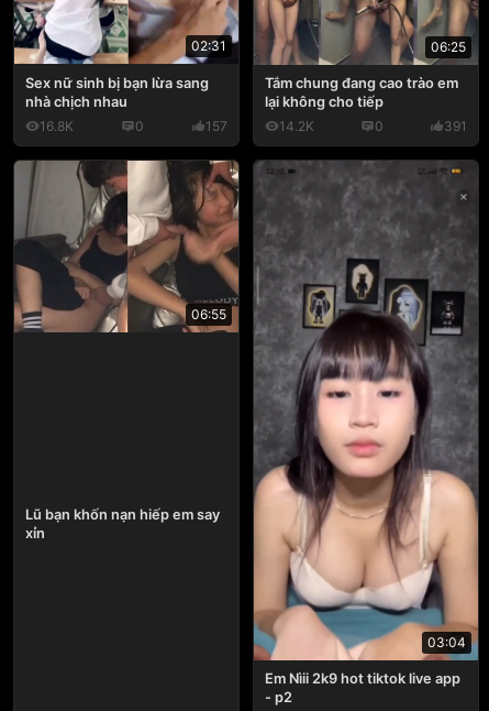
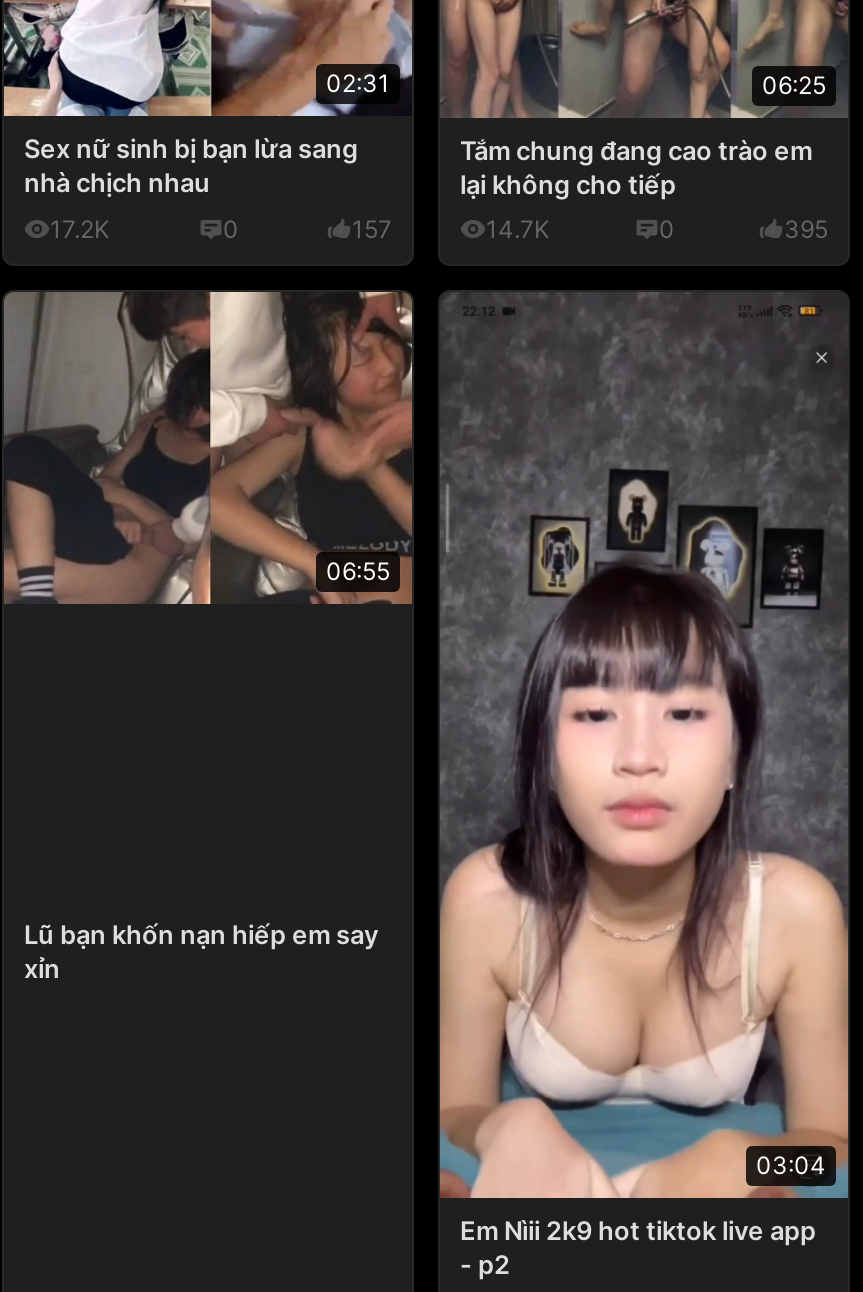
[40,118,74,135] 16.8K -> [50,215,110,245] 17.2K
[279,118,314,135] 14.2K -> [486,215,550,245] 14.7K
[444,118,467,135] 391 -> [784,215,828,245] 395

